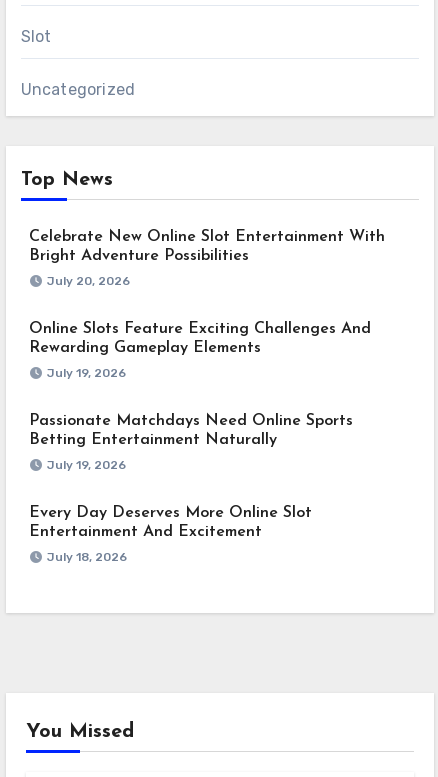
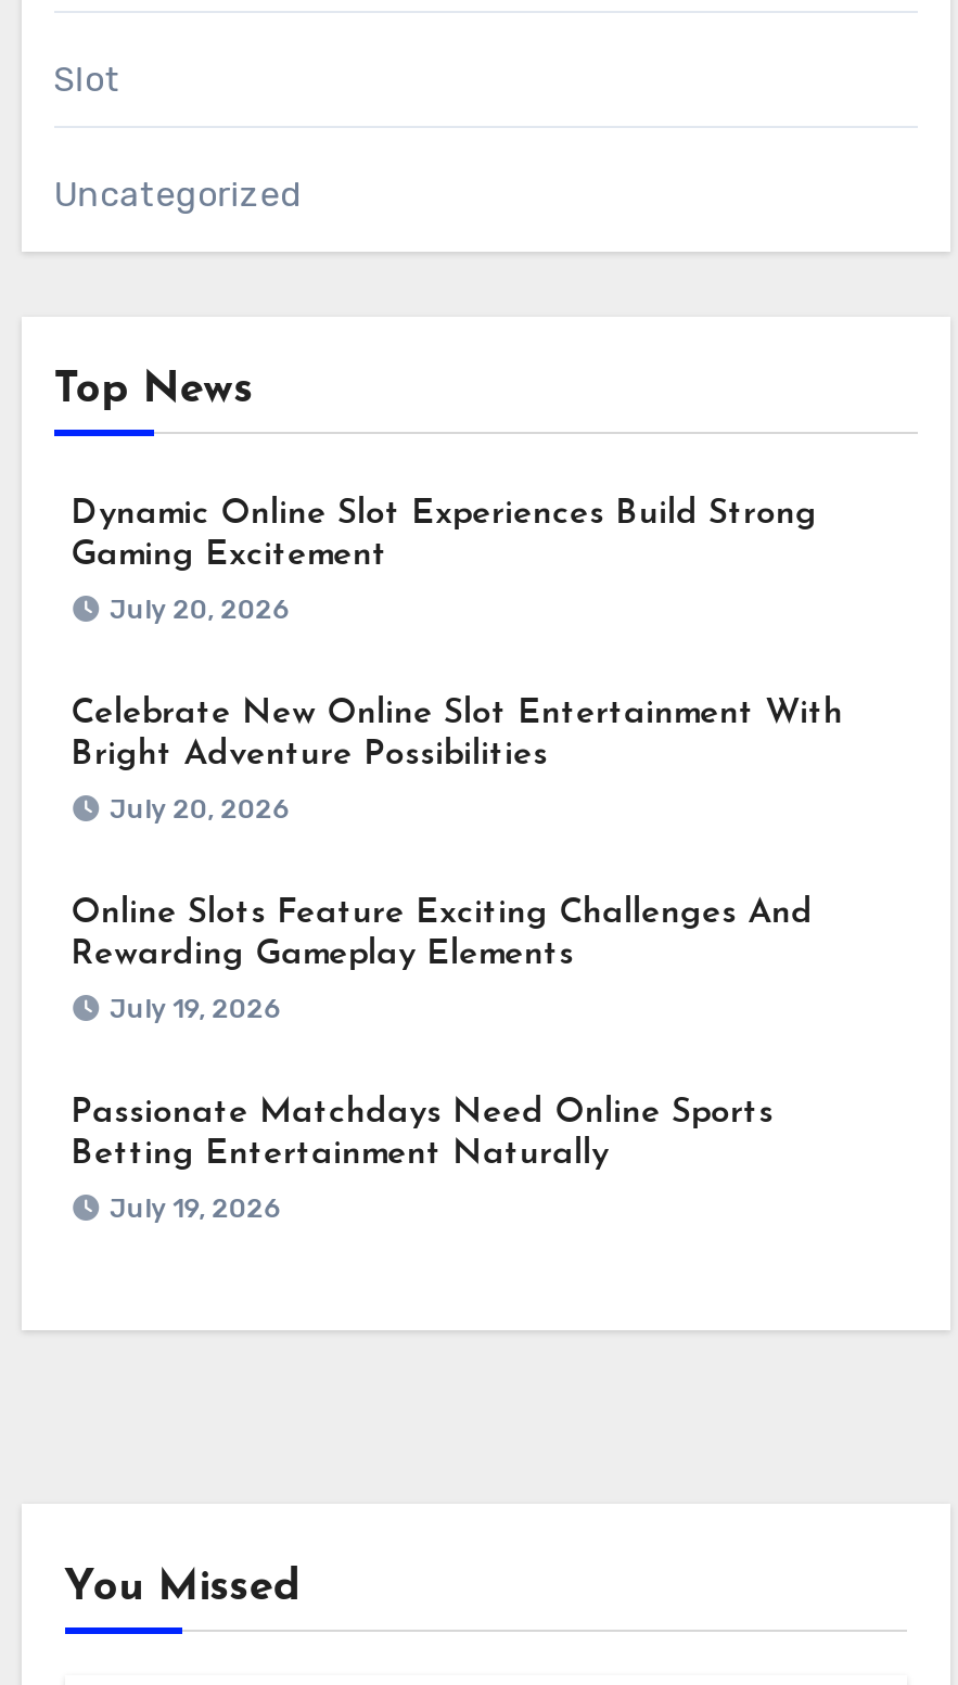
none -> [71,497,817,625] Dynamic Online Slot Experiences Build Strong | Gaming Excitement | July 20, 2026
moved [29,229,385,472] -> [71,697,843,1224]: Celebrate New Online Slot Entertainment With | Bright Adventure Possibilities | July 20, 2026 | ... | Betting Entertainment Naturally | July 19, 2026
[29,505,312,564] Every Day Deserves More Online Slot | Entertainment And Excitement | July 18, 2026 -> none

